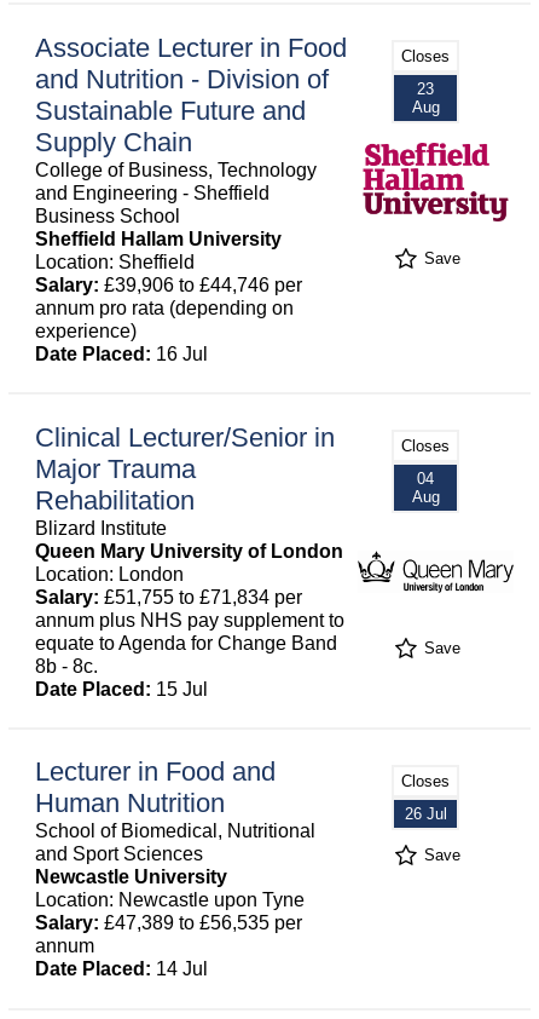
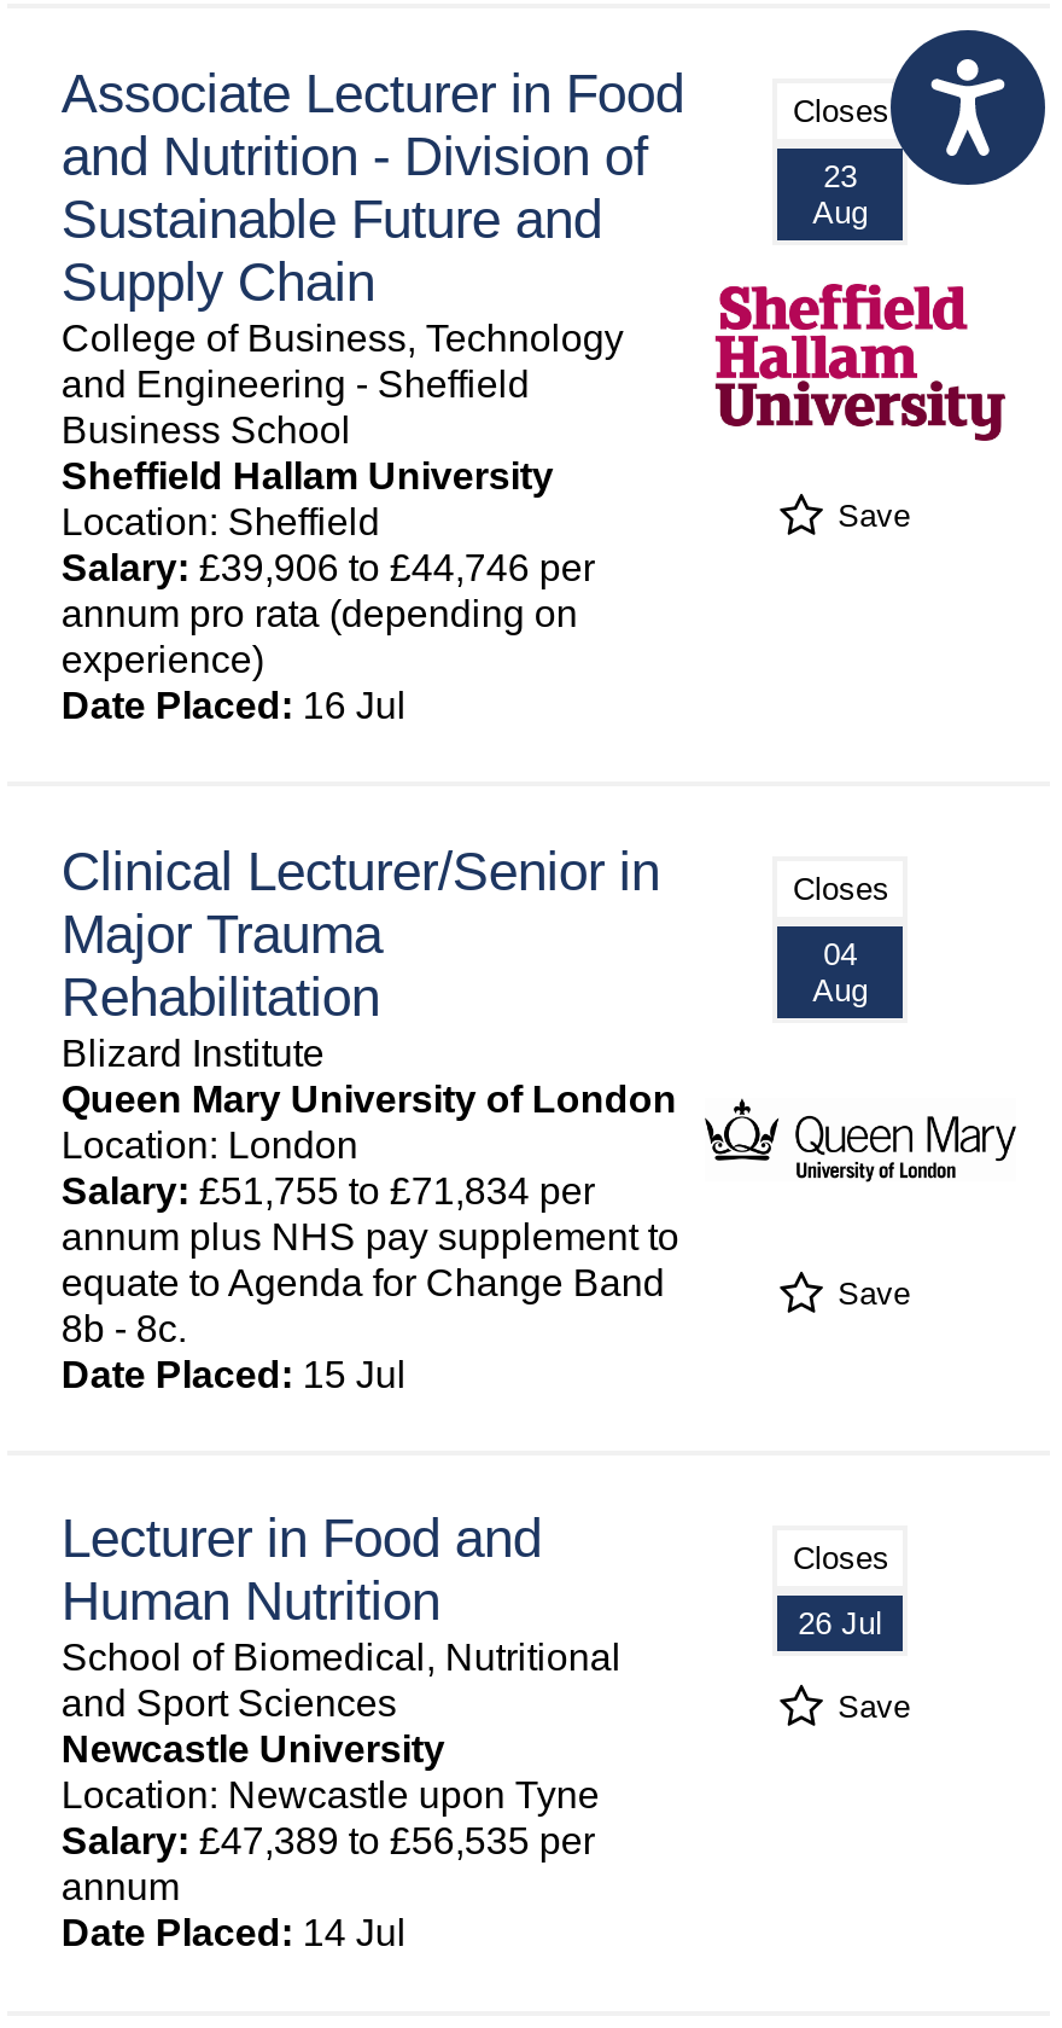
none -> [891,28,1048,187] [image]

